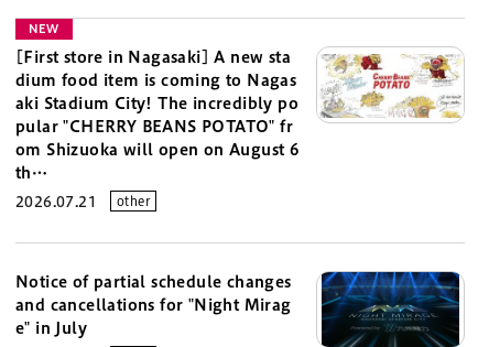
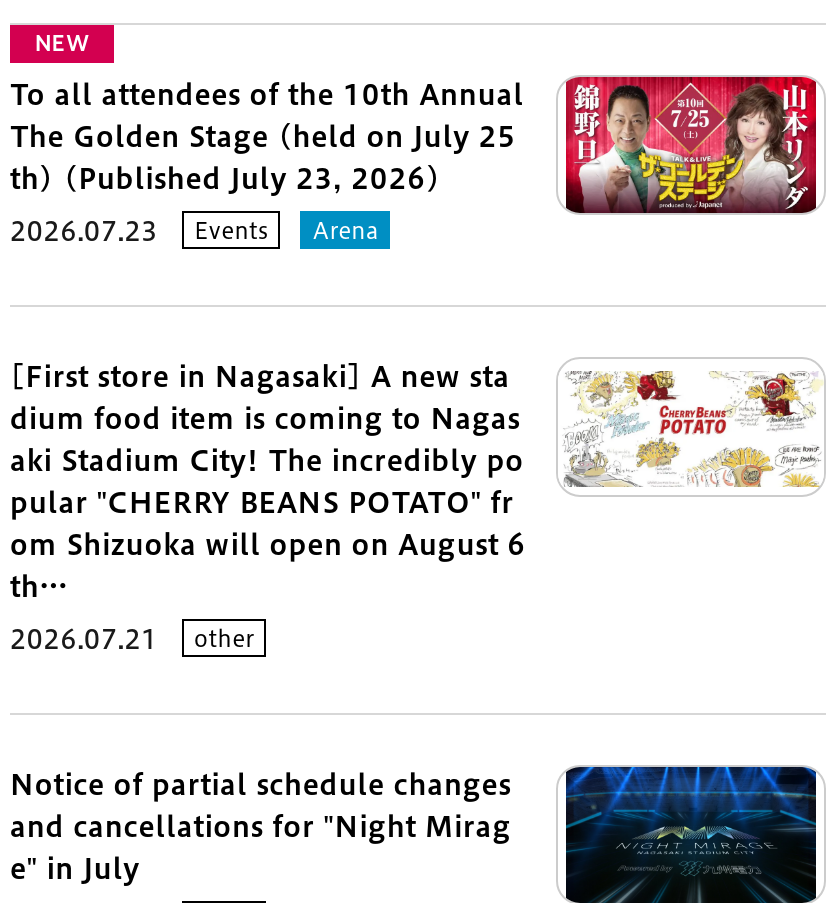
none -> [10,75,818,246] [image] | To all attendees of the 10th Annual | The Golden Stage (held on July 25 | th) (Published July 23, 2026) | 2026.07.23 | Events | Arena

